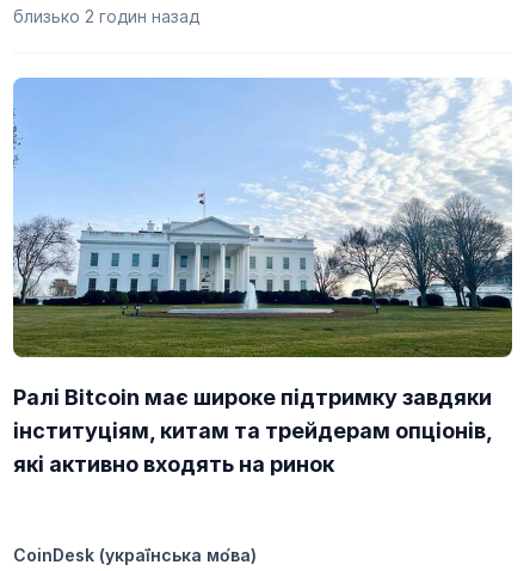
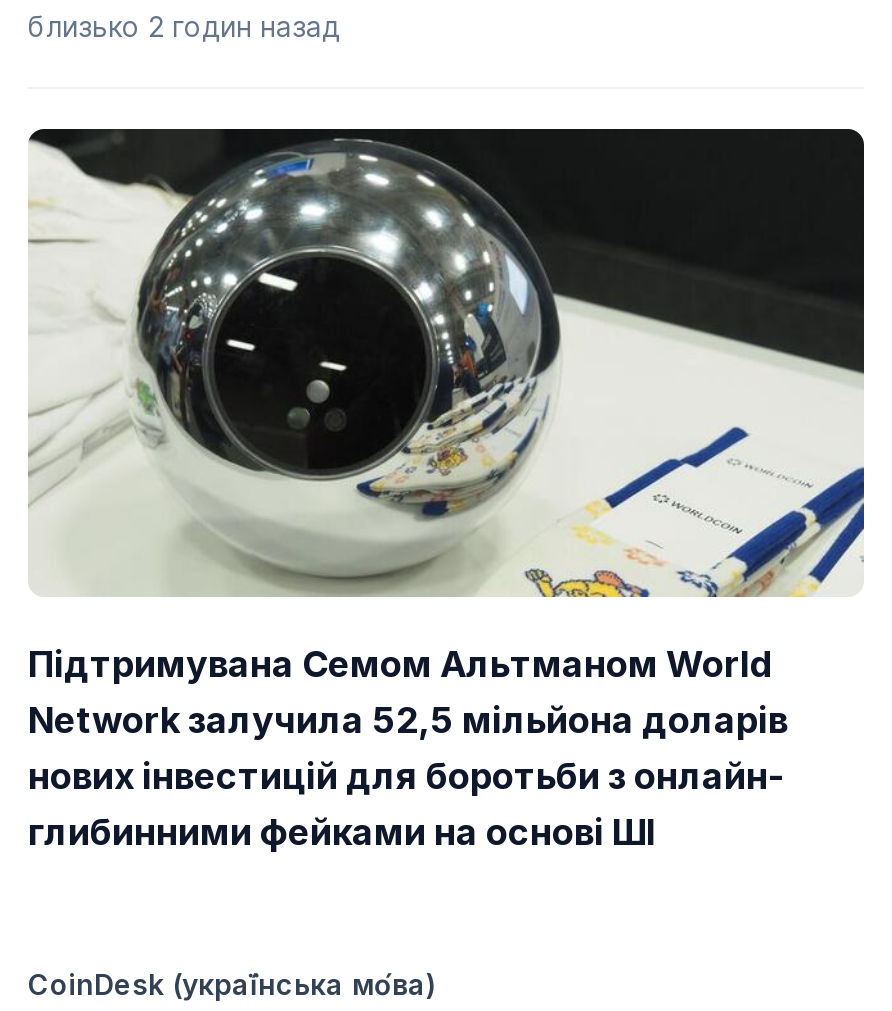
[12,78,513,477] [image] | Ралі Bitcoin має широке підтримку завдяки | інституціям, китам та трейдерам опціонів, | які активно входять на ринок -> [28,127,866,854] [image] | Підтримувана Семом Альтманом World | Network залучила 52,5 мільйона доларів | нових інвестицій для боротьби з онлайн- | глибинними фейками на основі ШІ

